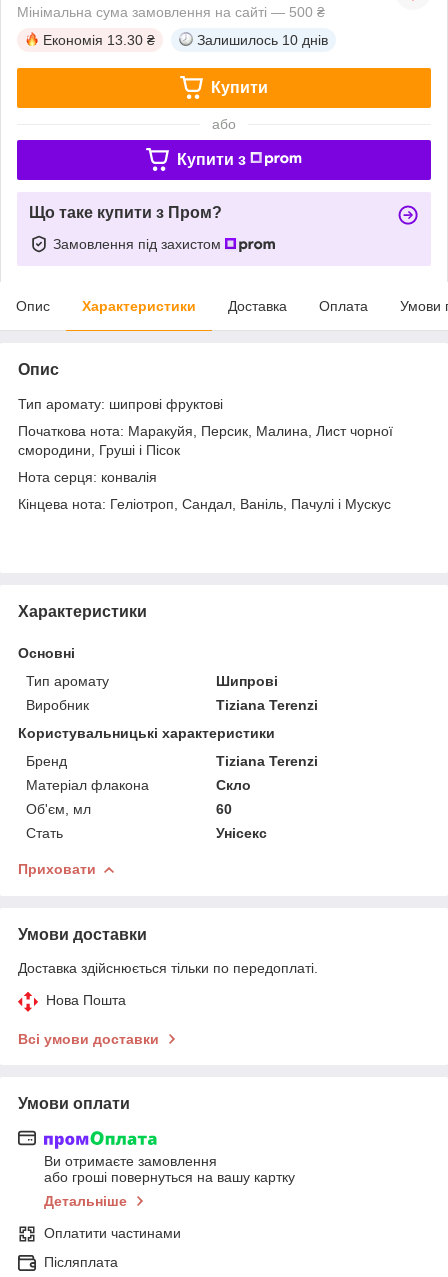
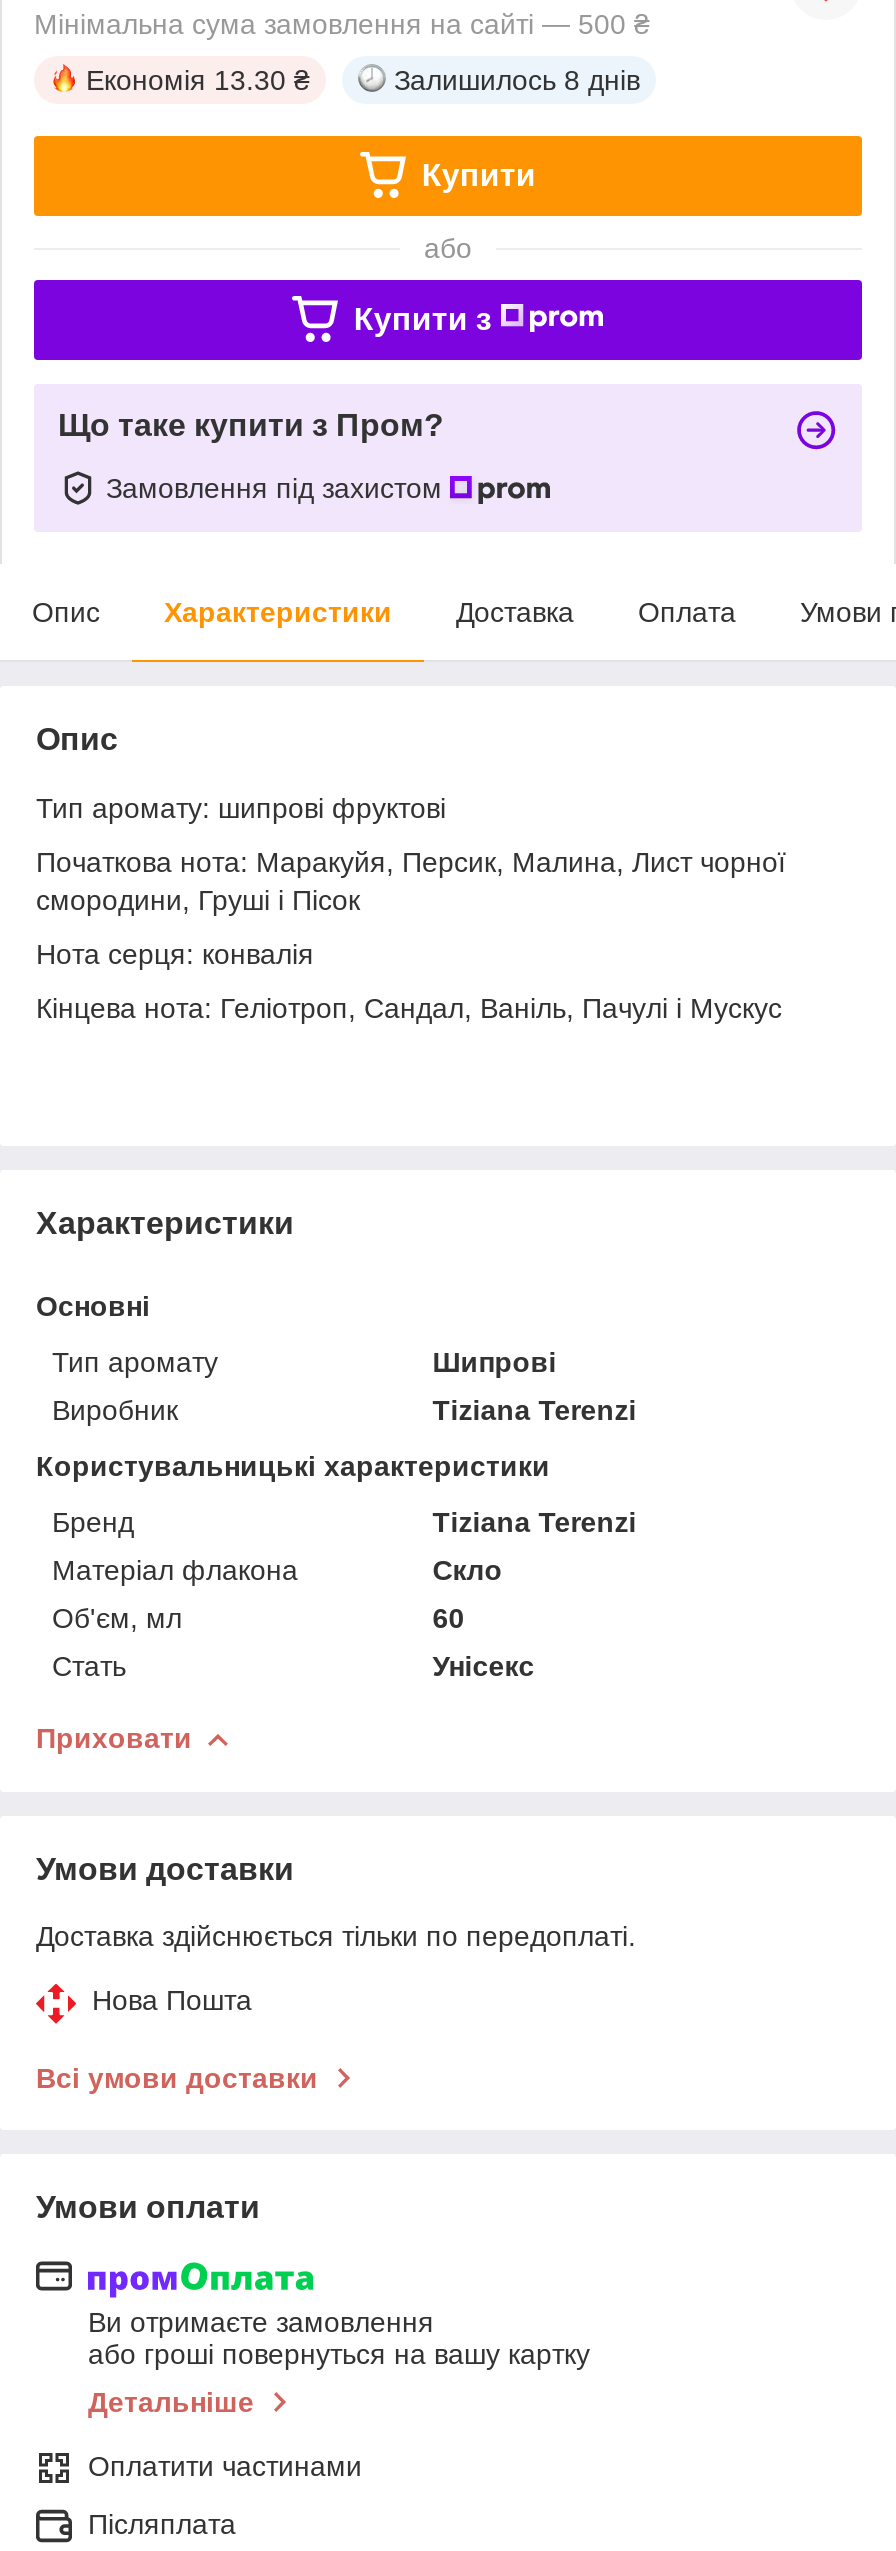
[197,32,328,48] Залишилось 10 днів -> [394,64,640,96] Залишилось 8 днів

